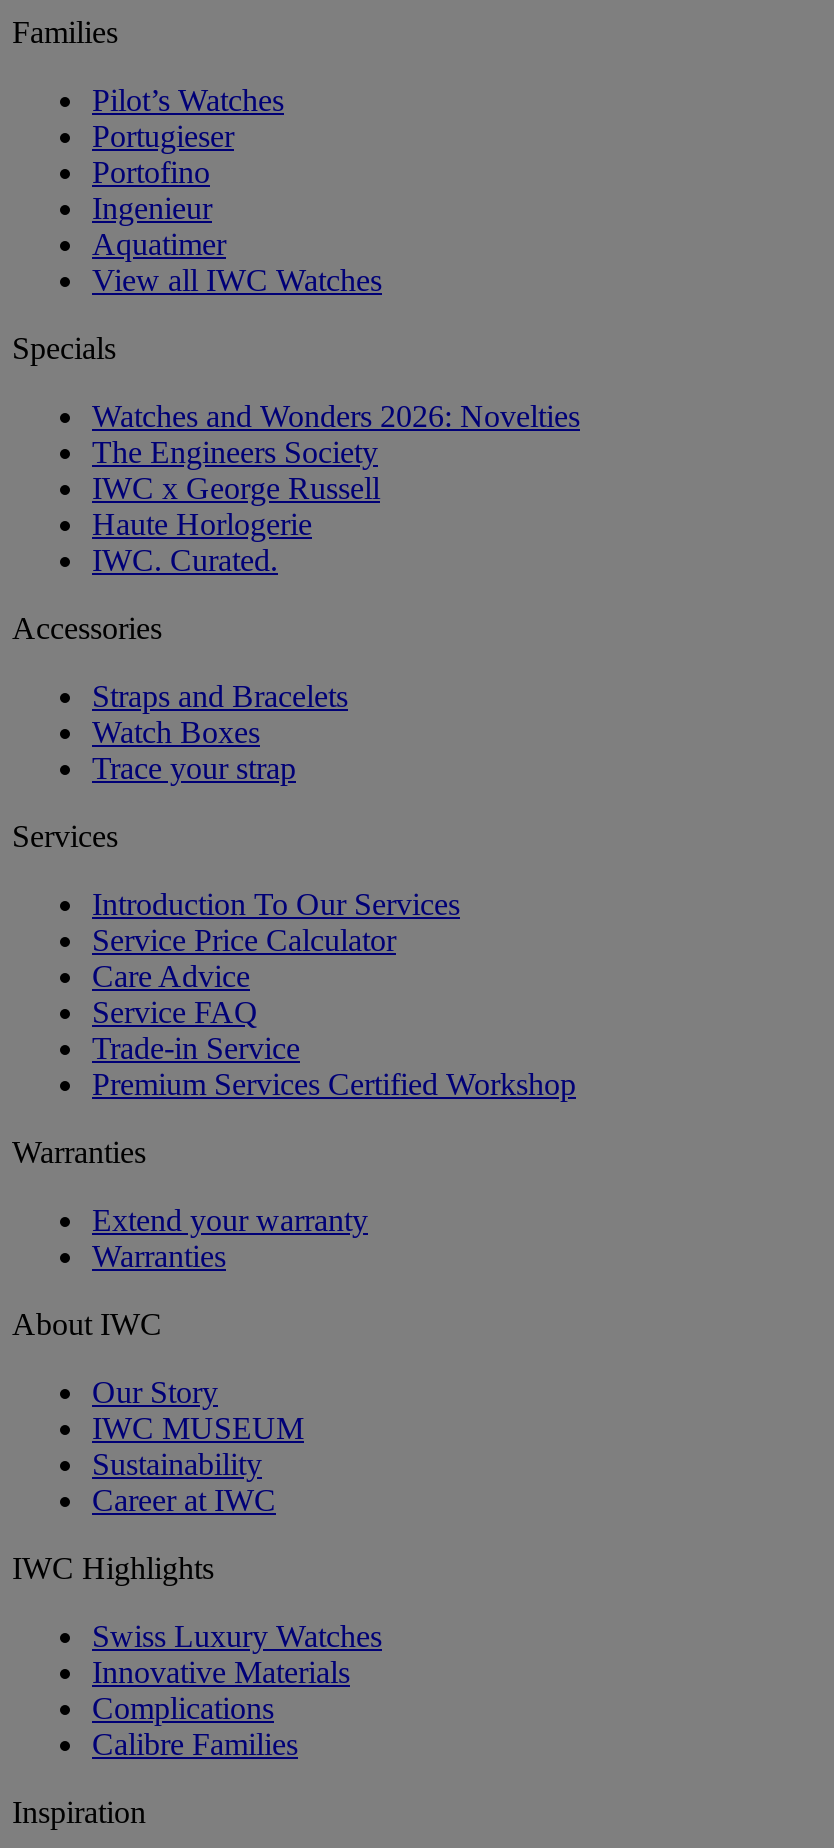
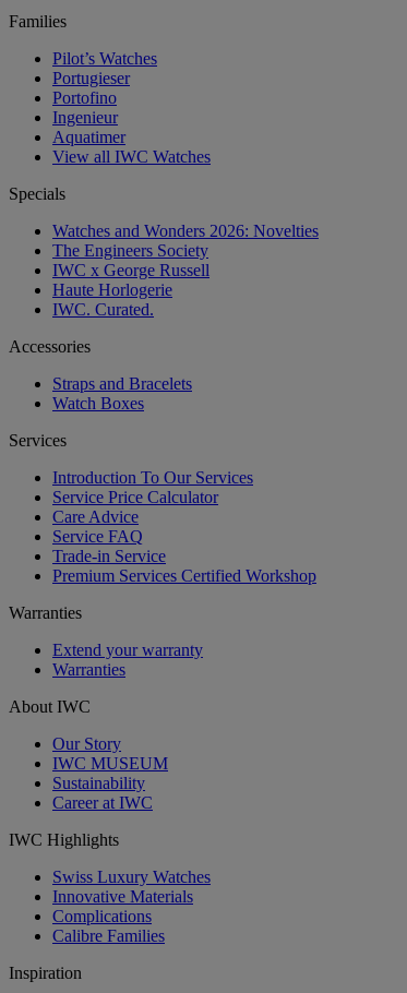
[92,751,296,785] Trace your strap -> none

